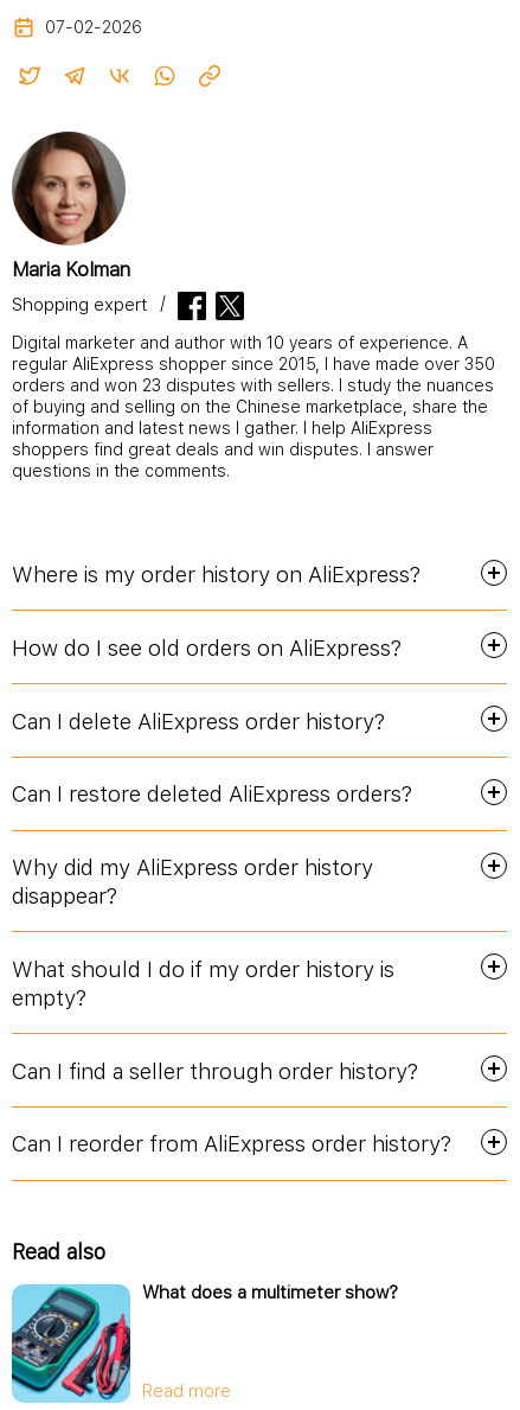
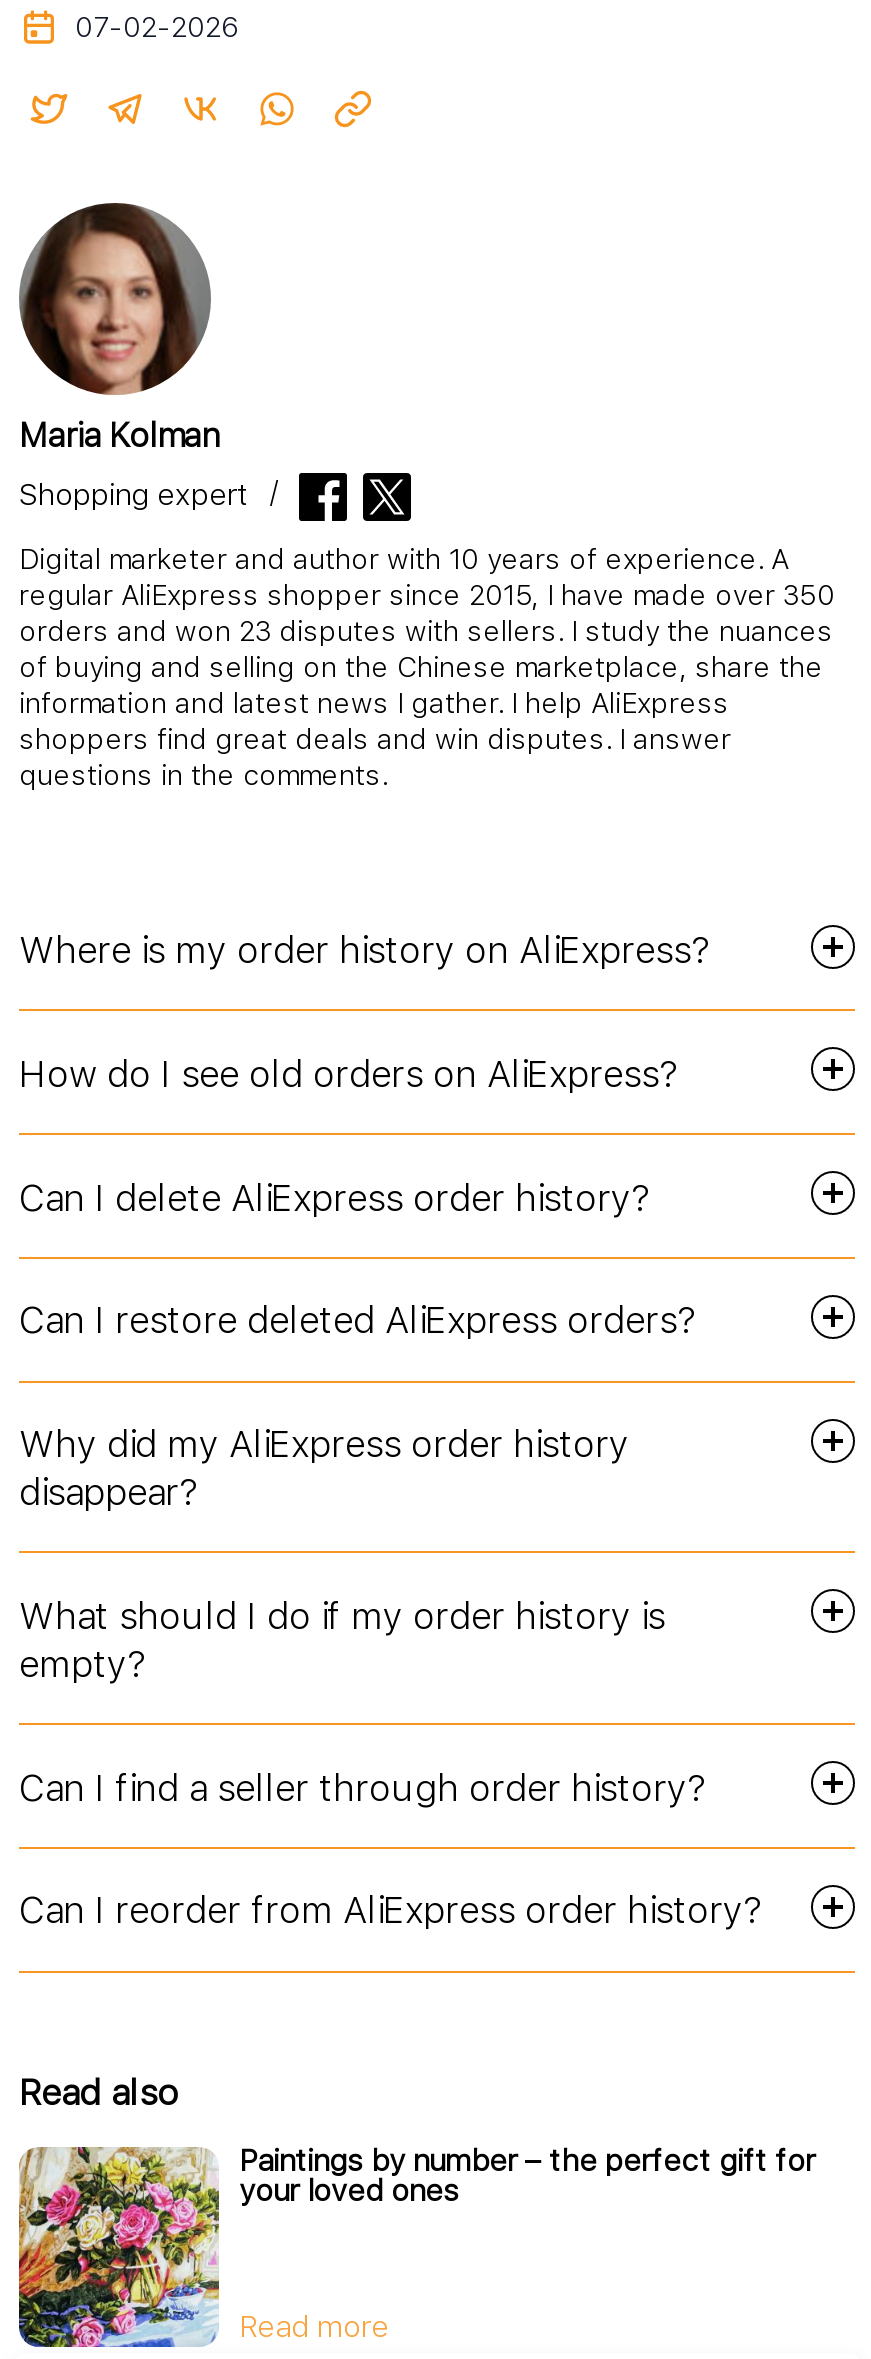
[11,1282,398,1403] [image] | What does a multimeter show? -> [17,2143,815,2349] [image] | Paintings by number – the perfect gift for | your loved ones

